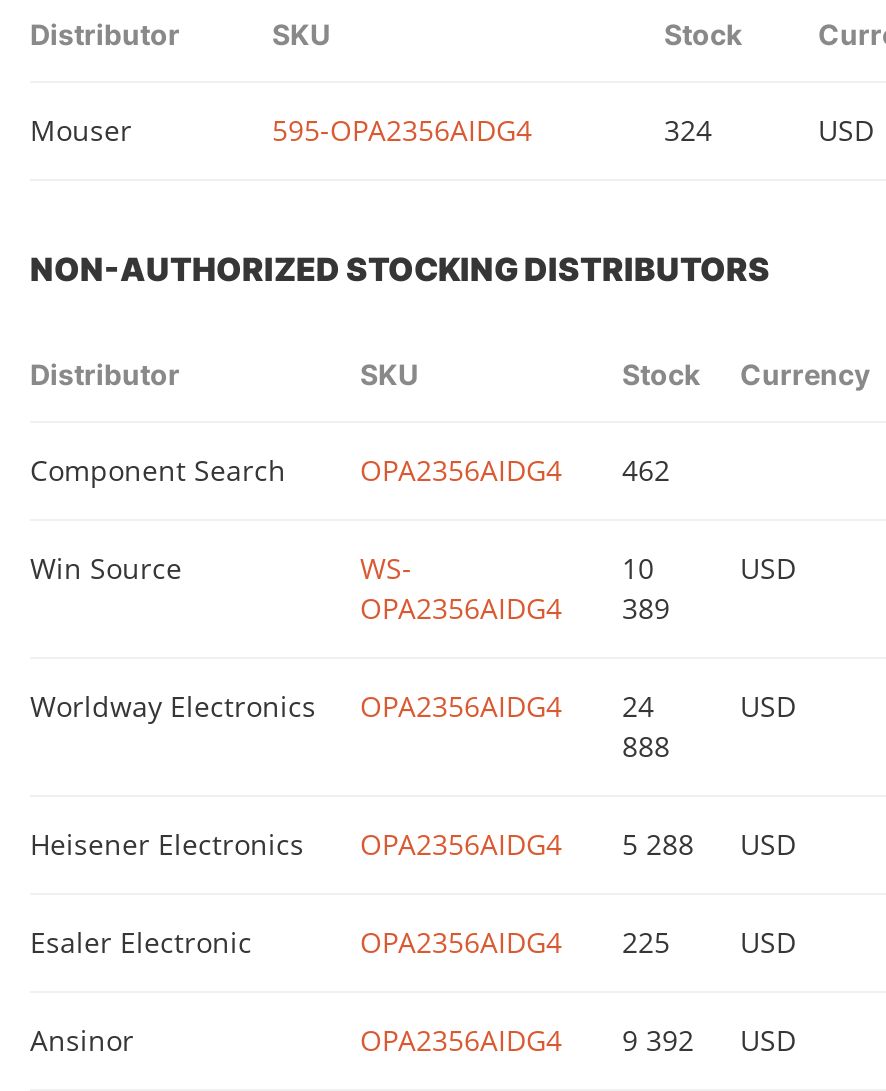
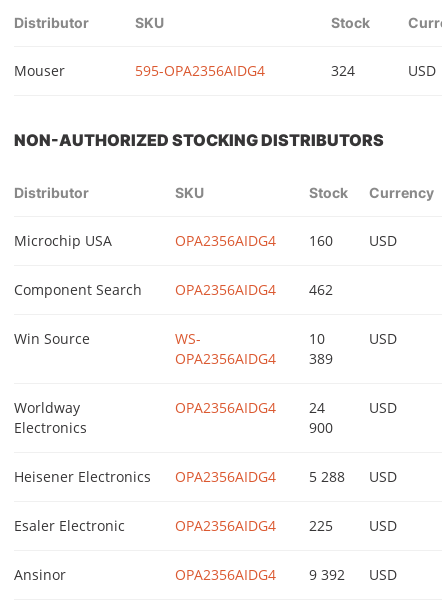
none -> [14,230,397,249] Microchip USA | OPA2356AIDG4 | 160 | USD
[622,726,670,764] 888 -> [309,417,333,436] 900

